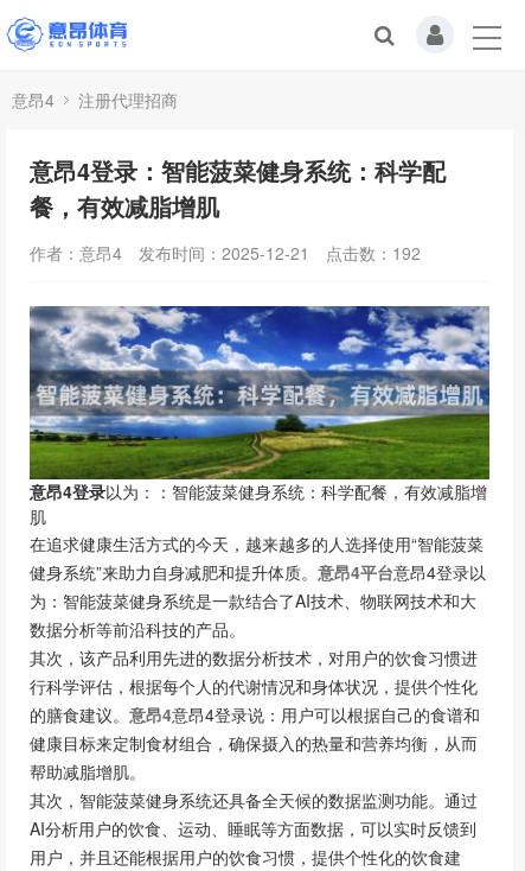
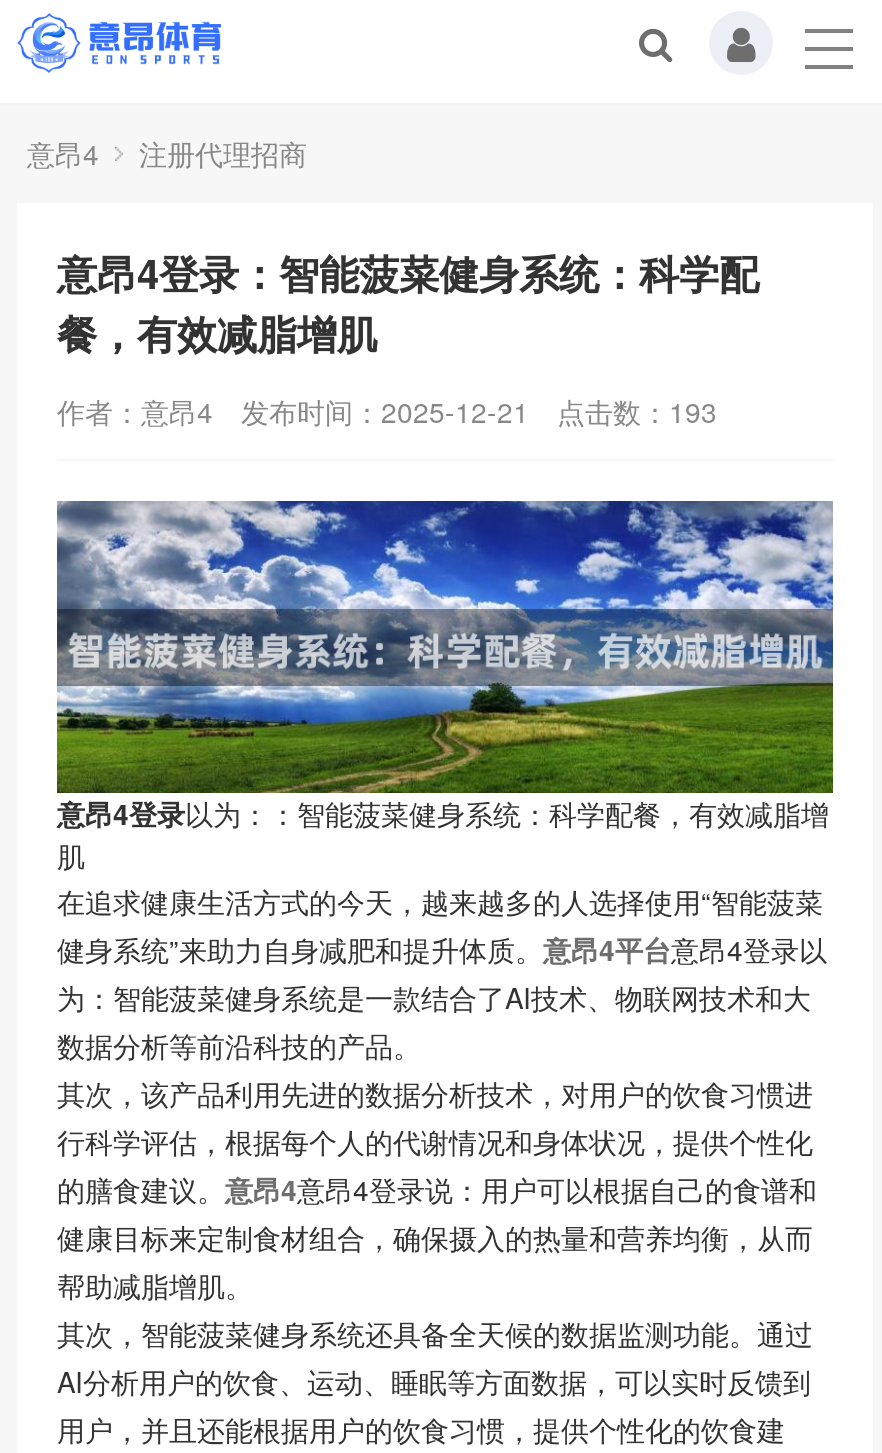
[30,241,421,265] 作者：意昂4 发布时间：2025-12-21 点击数：192 -> [57,391,717,431] 作者：意昂4 发布时间：2025-12-21 点击数：193

